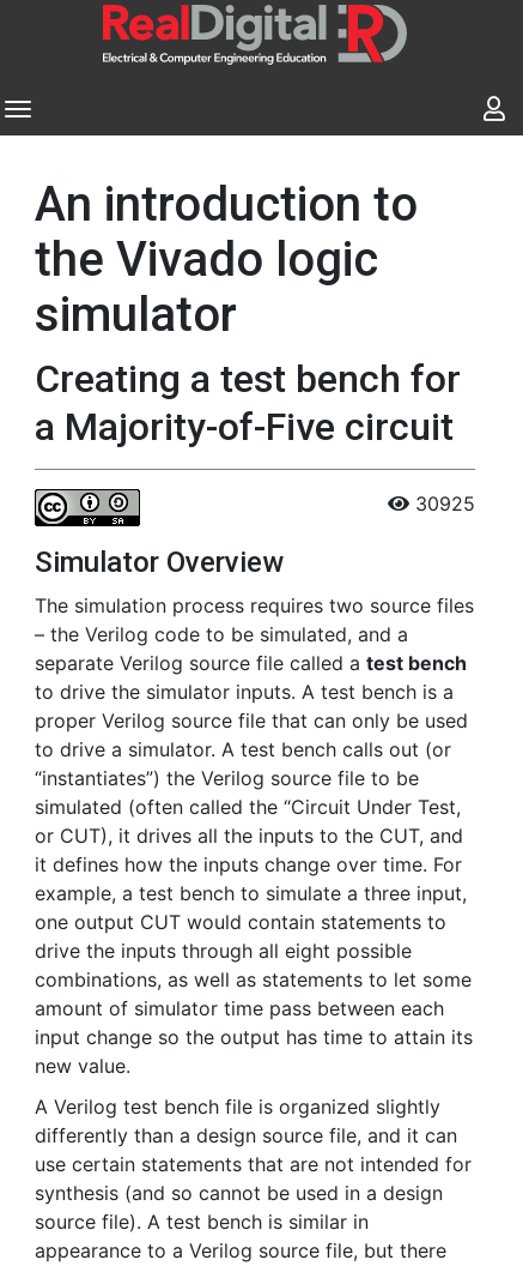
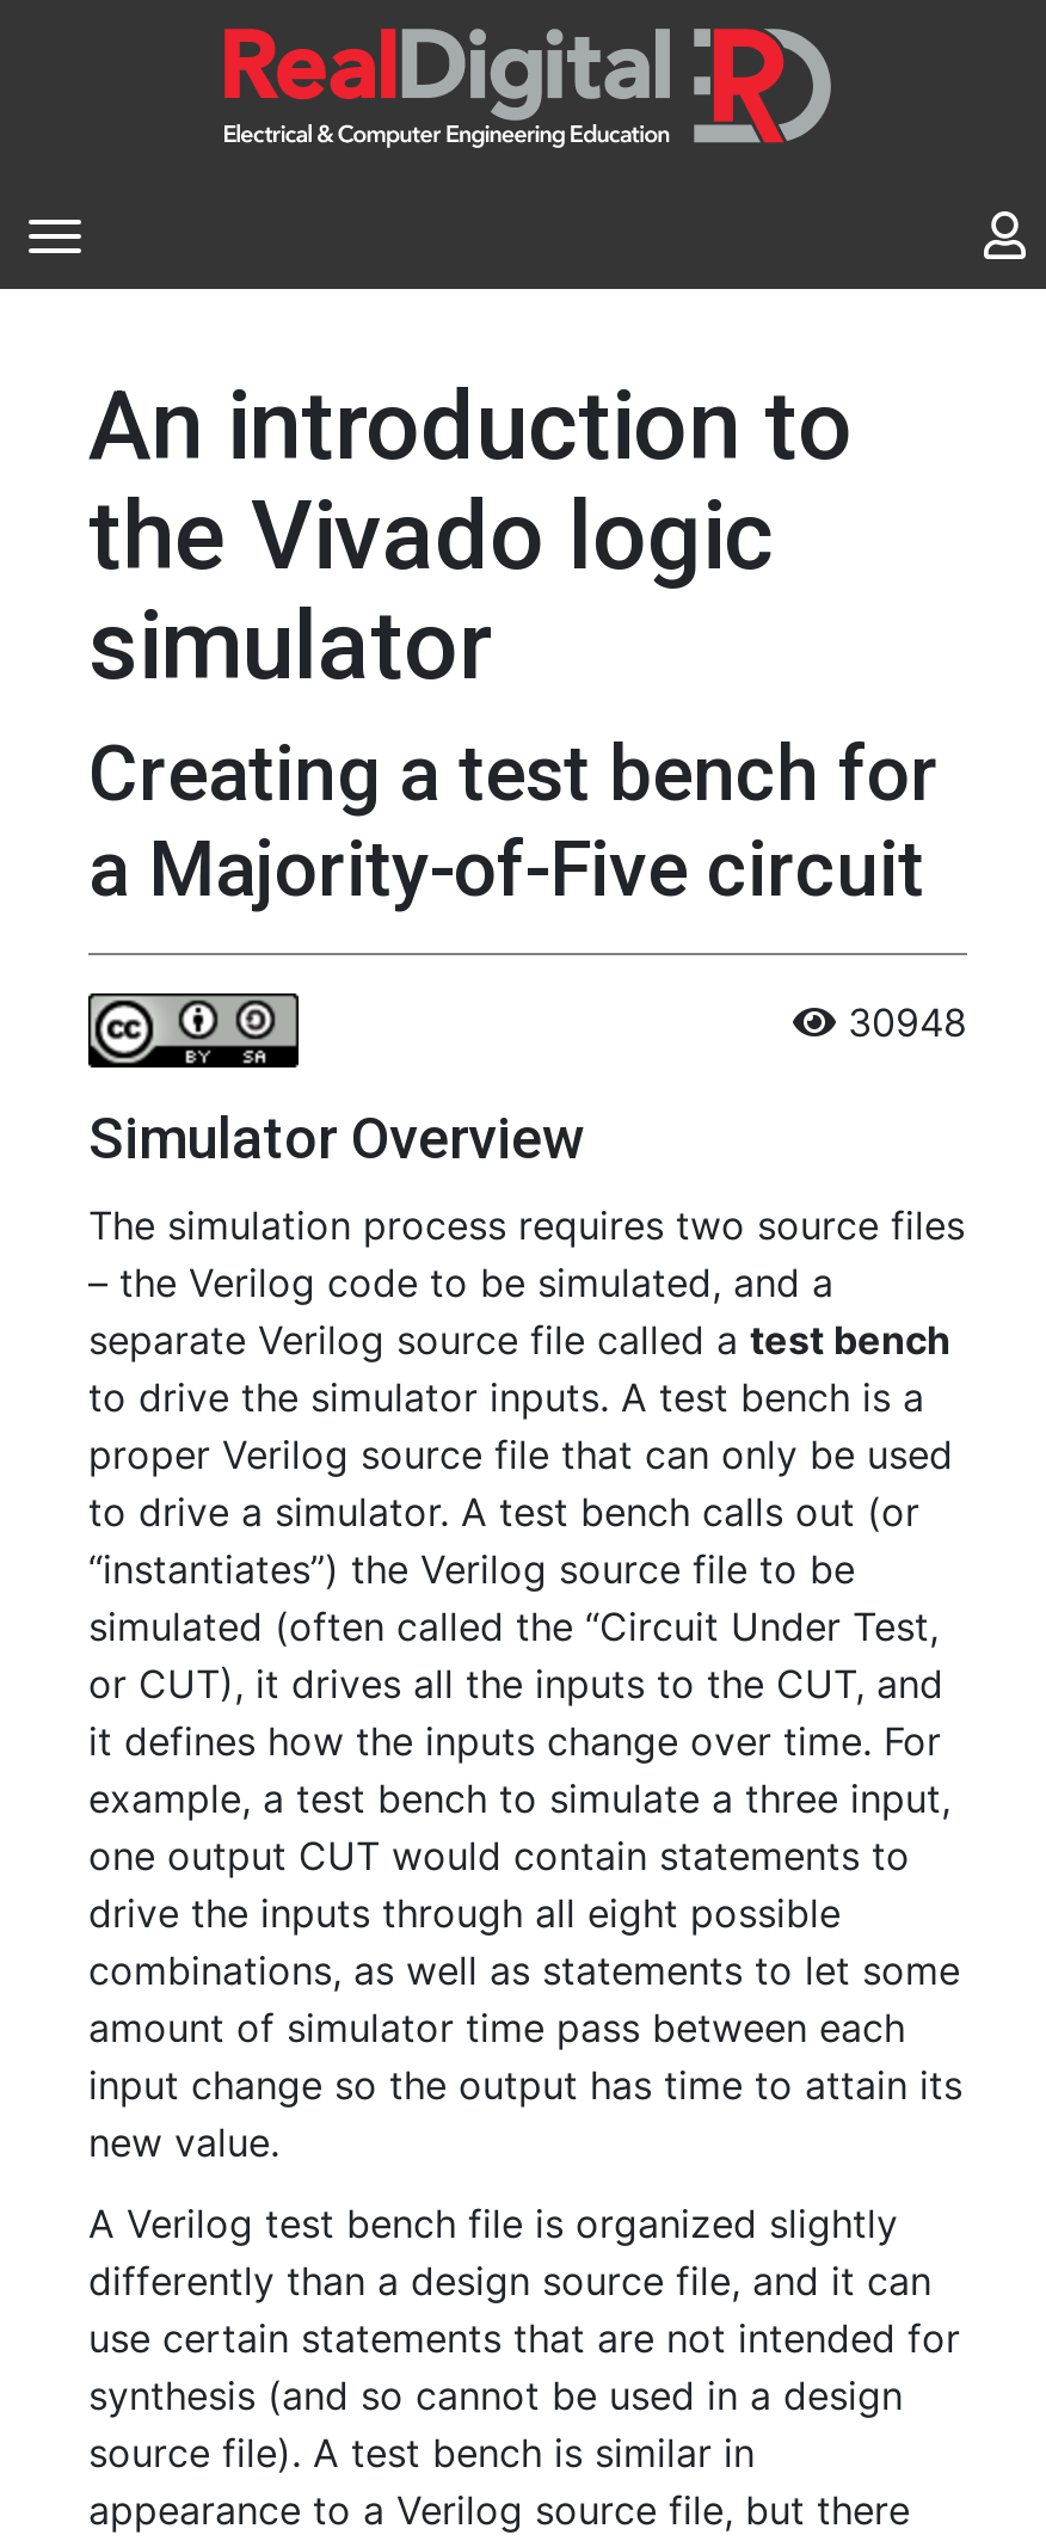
[409,492,475,516] 30925 -> [836,998,967,1046] 30948

